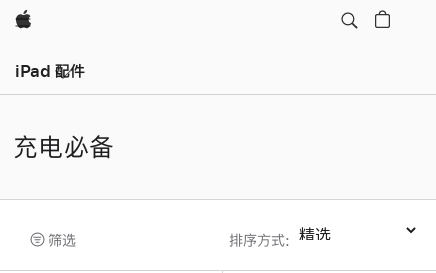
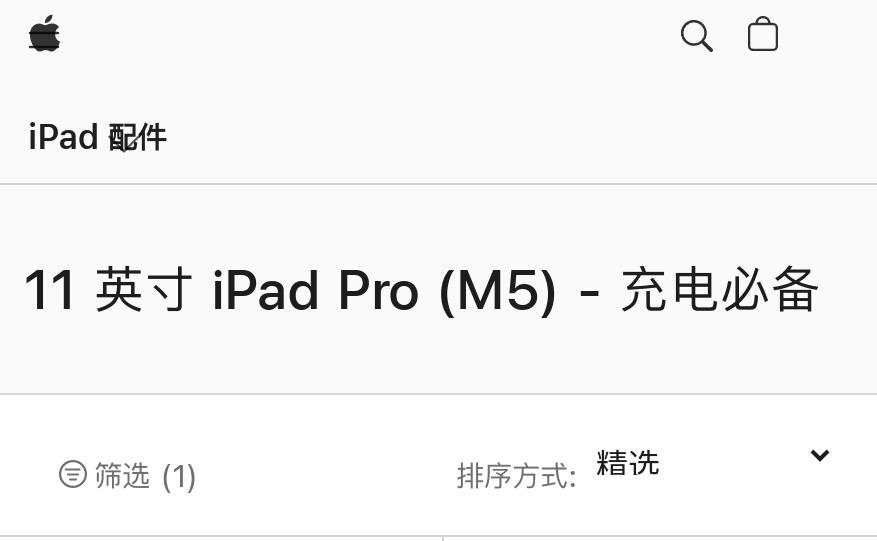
[13,133,114,161] 充电必备 -> [24,261,822,317] 11 英寸 iPad Pro (M5) - 充电必备
[48,231,76,247] 筛选 -> [94,458,198,490] 筛选 (1)

